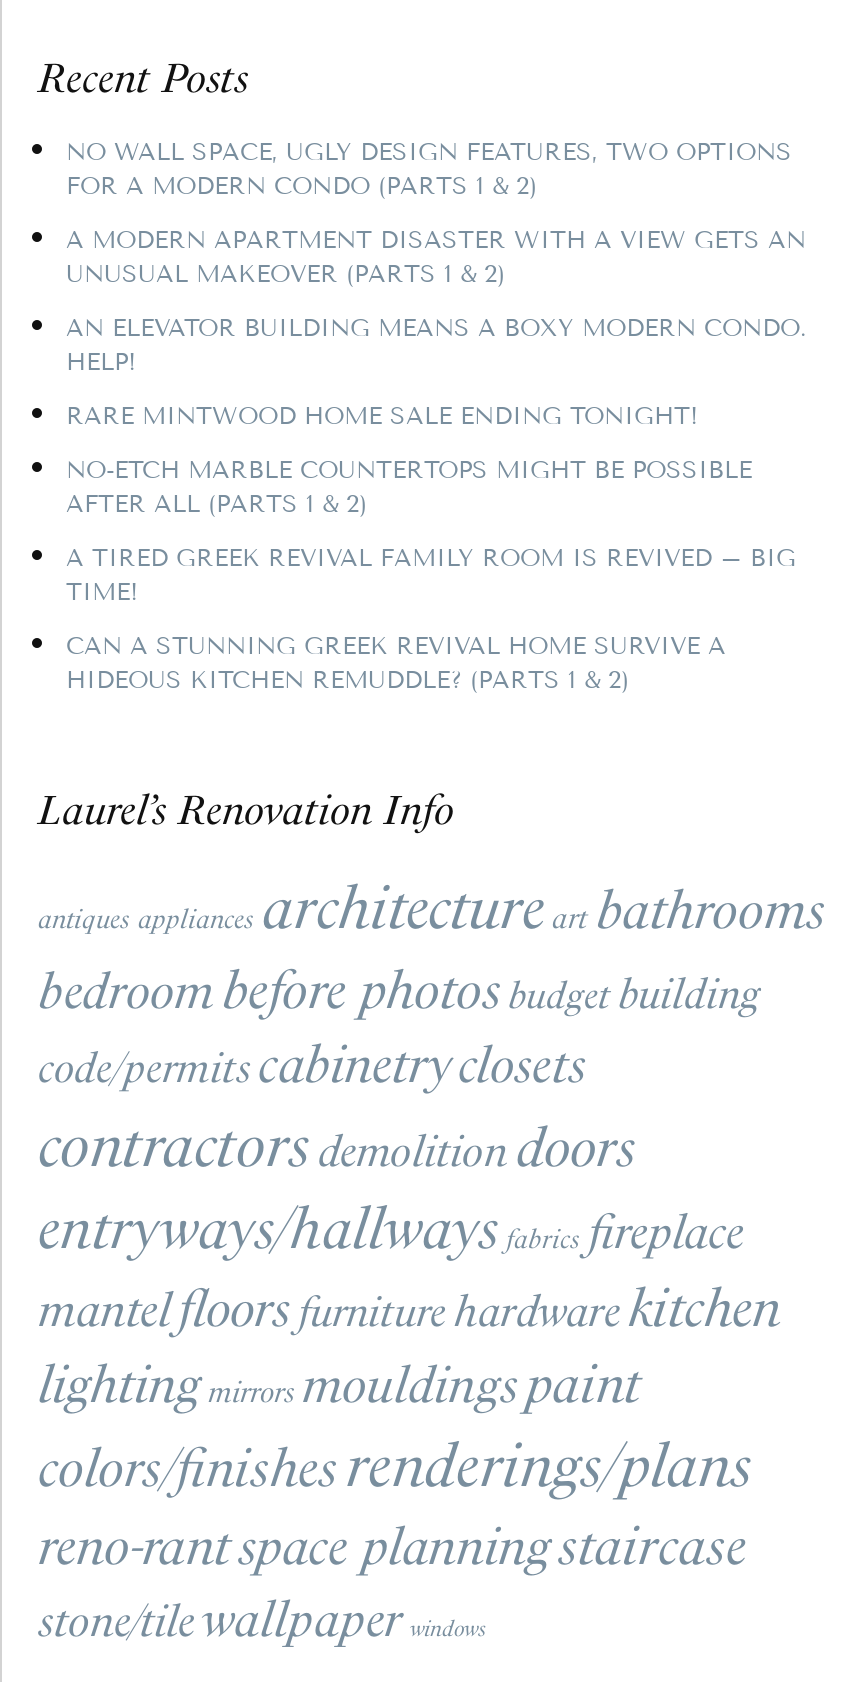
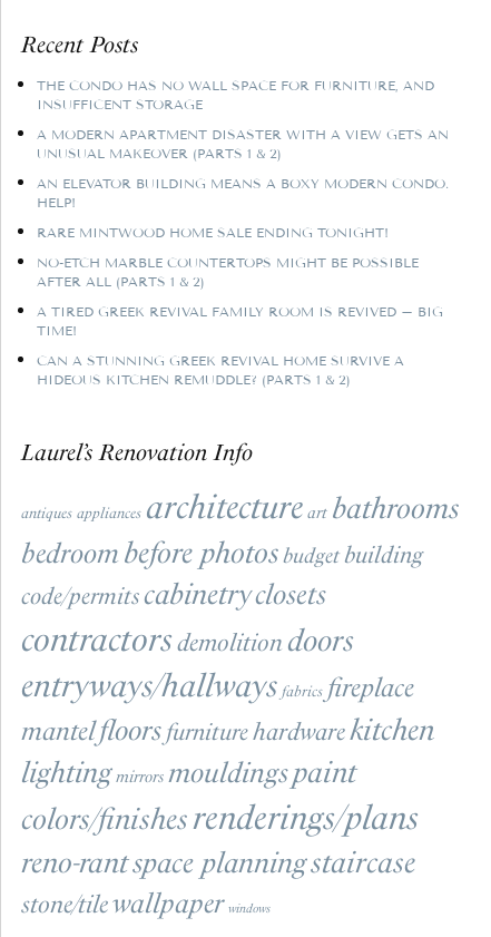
[66,136,792,200] NO WALL SPACE, UGLY DESIGN FEATURES, TWO OPTIONS | FOR A MODERN CONDO (PARTS 1 & 2) -> [37,77,434,113] THE CONDO HAS NO WALL SPACE FOR FURNITURE, AND | INSUFFICENT STORAGE

